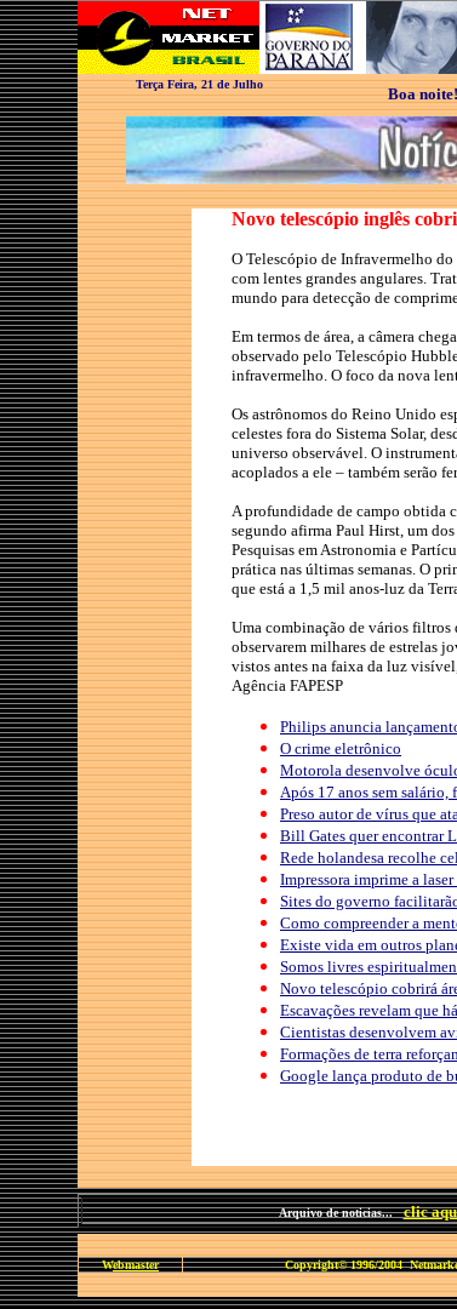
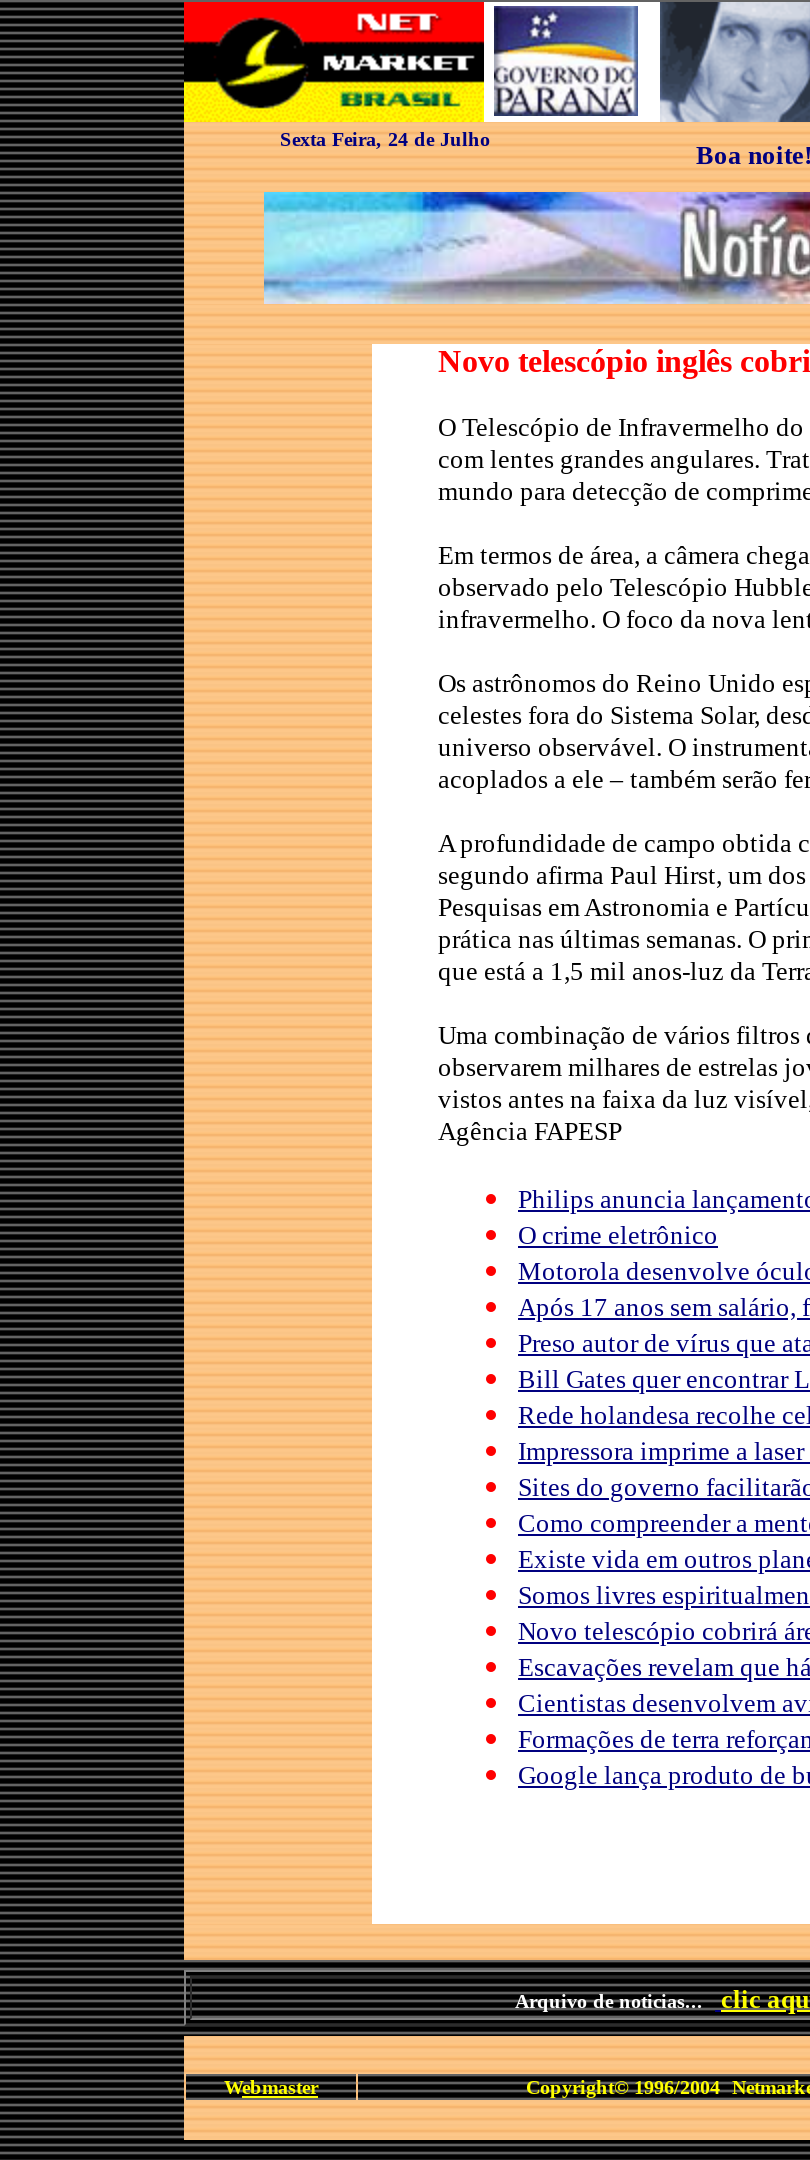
[136,78,263,91] Terça Feira, 21 de Julho -> [280,128,490,150] Sexta Feira, 24 de Julho

